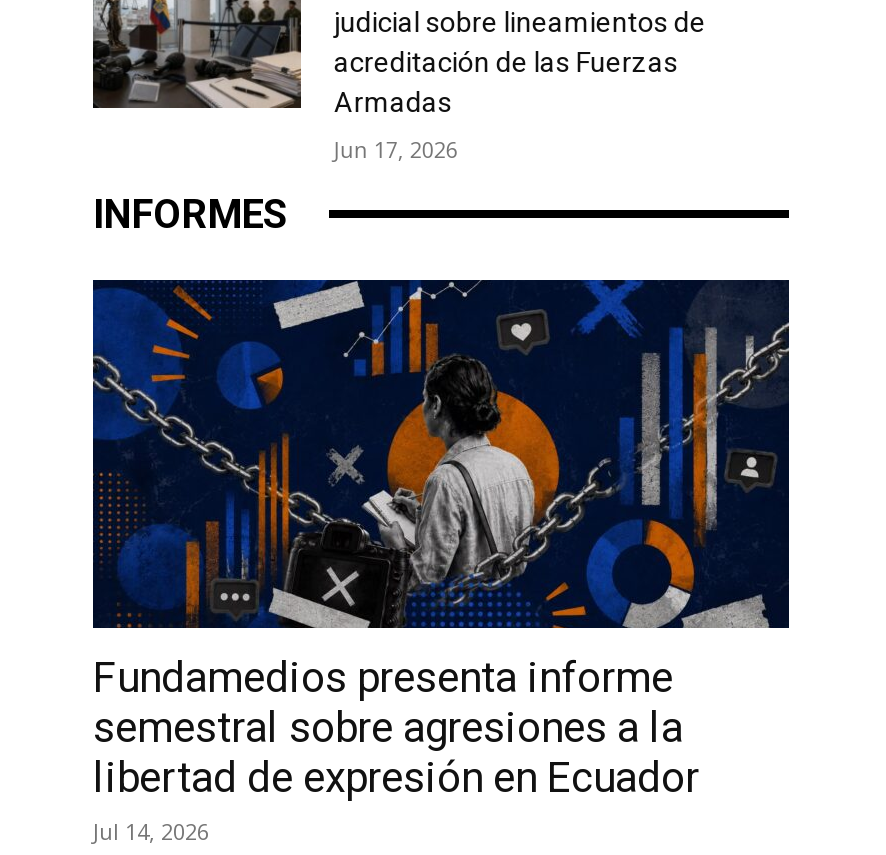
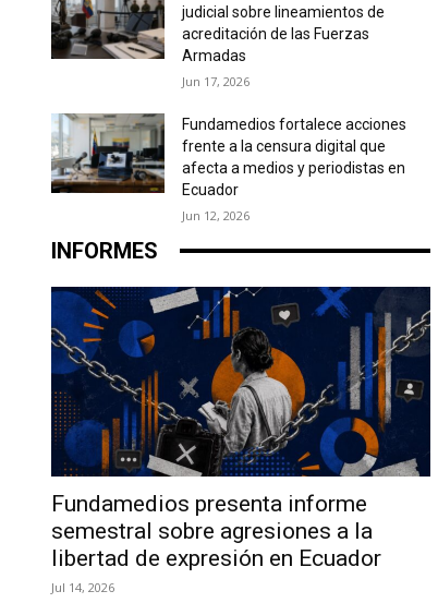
none -> [51,102,407,223] [image] | Fundamedios fortalece acciones | frente a la censura digital que | afecta a medios y periodistas en | Ecuador | Jun 12, 2026

